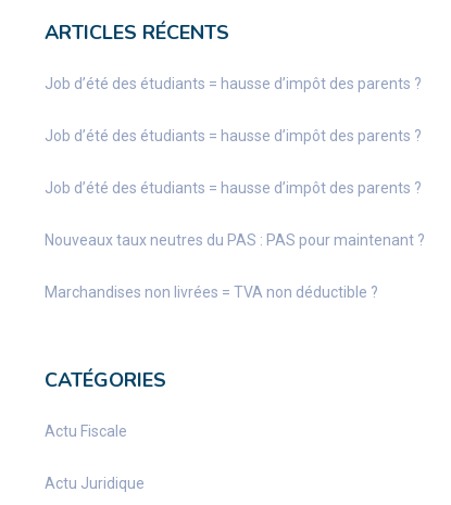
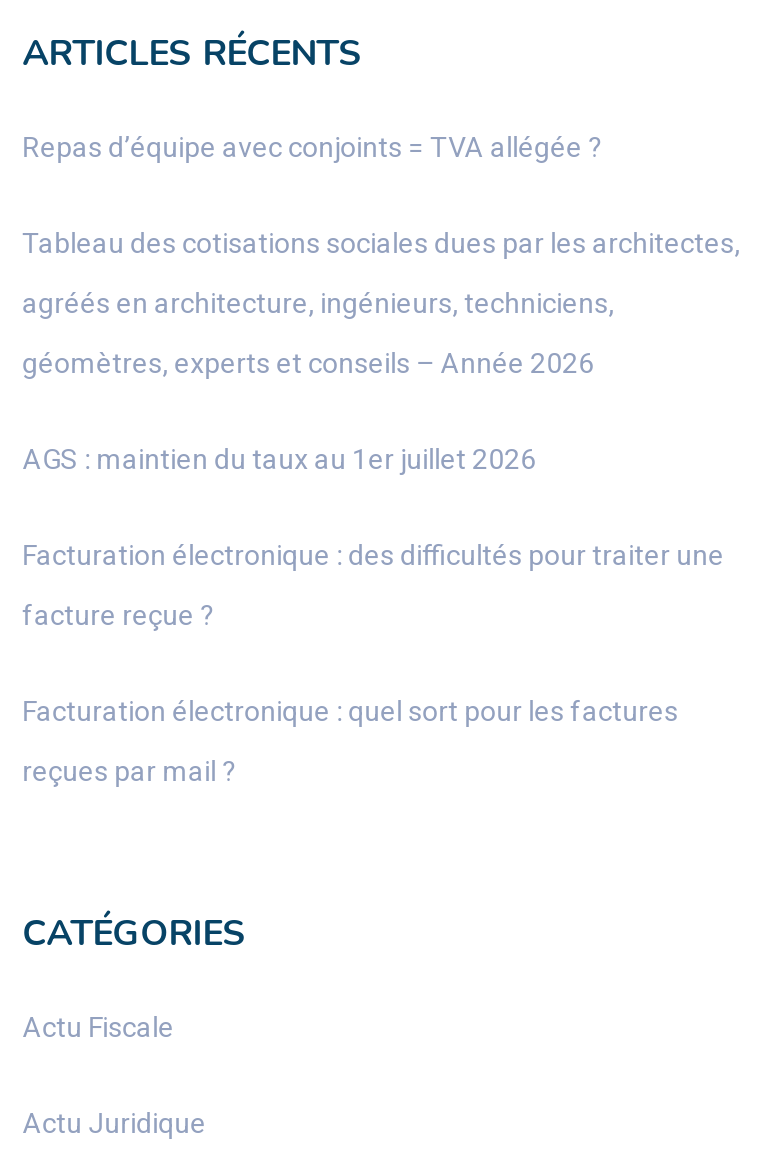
[44,75,424,301] Job d’été des étudiants = hausse d’impôt des parents ? | Job d’été des étudiants = hausse d’impôt des parents ? | Job d’été des étudiants = hausse d’impôt des parents ? | Nouveaux taux neutres du PAS : PAS pour maintenant ? | Marchandises non livrées = TVA non déductible ? -> [22,131,740,787] Repas d’équipe avec conjoints = TVA allégée ? | Tableau des cotisations sociales dues par les architectes, | agréés en architecture, ingénieurs, techniciens, | géomètres, experts et conseils – Année 2026 | AGS : maintien du taux au 1er juillet 2026 | Facturation électronique : des difficultés pour traiter une | facture reçue ? | Facturation électronique : quel sort pour les factures | reçues par mail ?

